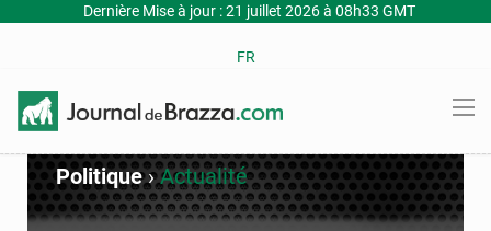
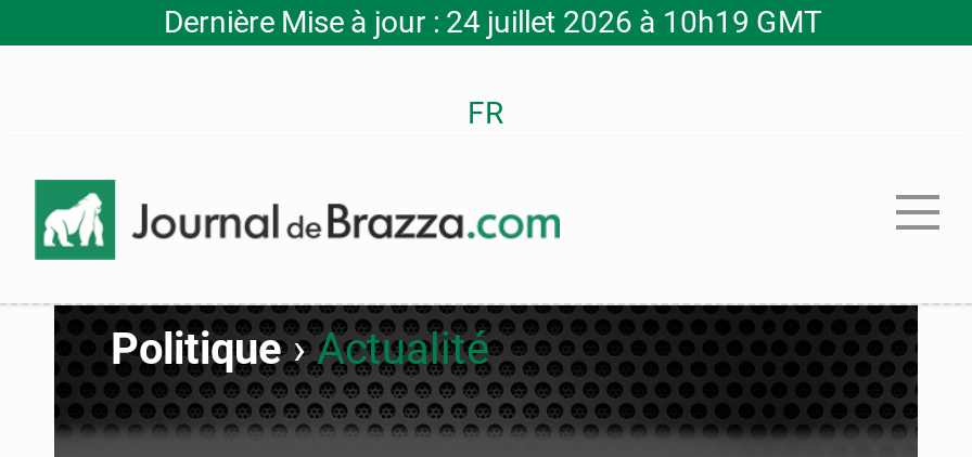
[79,2,415,20] Dernière Mise à jour : 21 juillet 2026 à 08h33 GMT -> [157,4,821,39] Dernière Mise à jour : 24 juillet 2026 à 10h19 GMT

